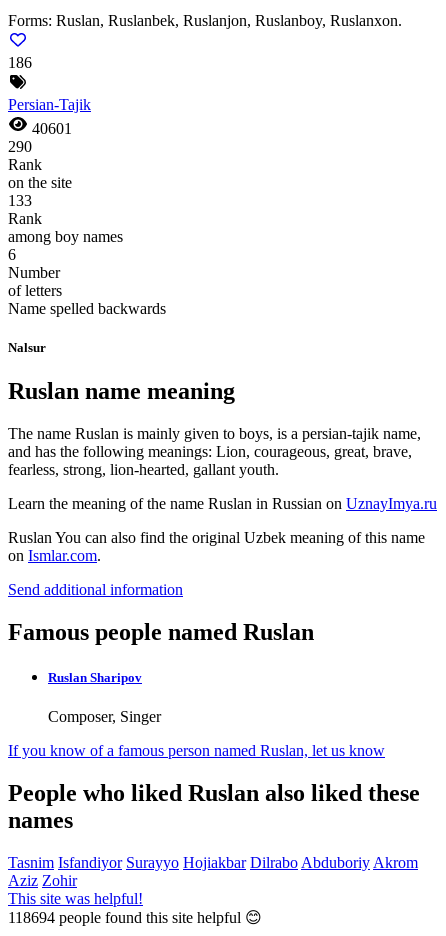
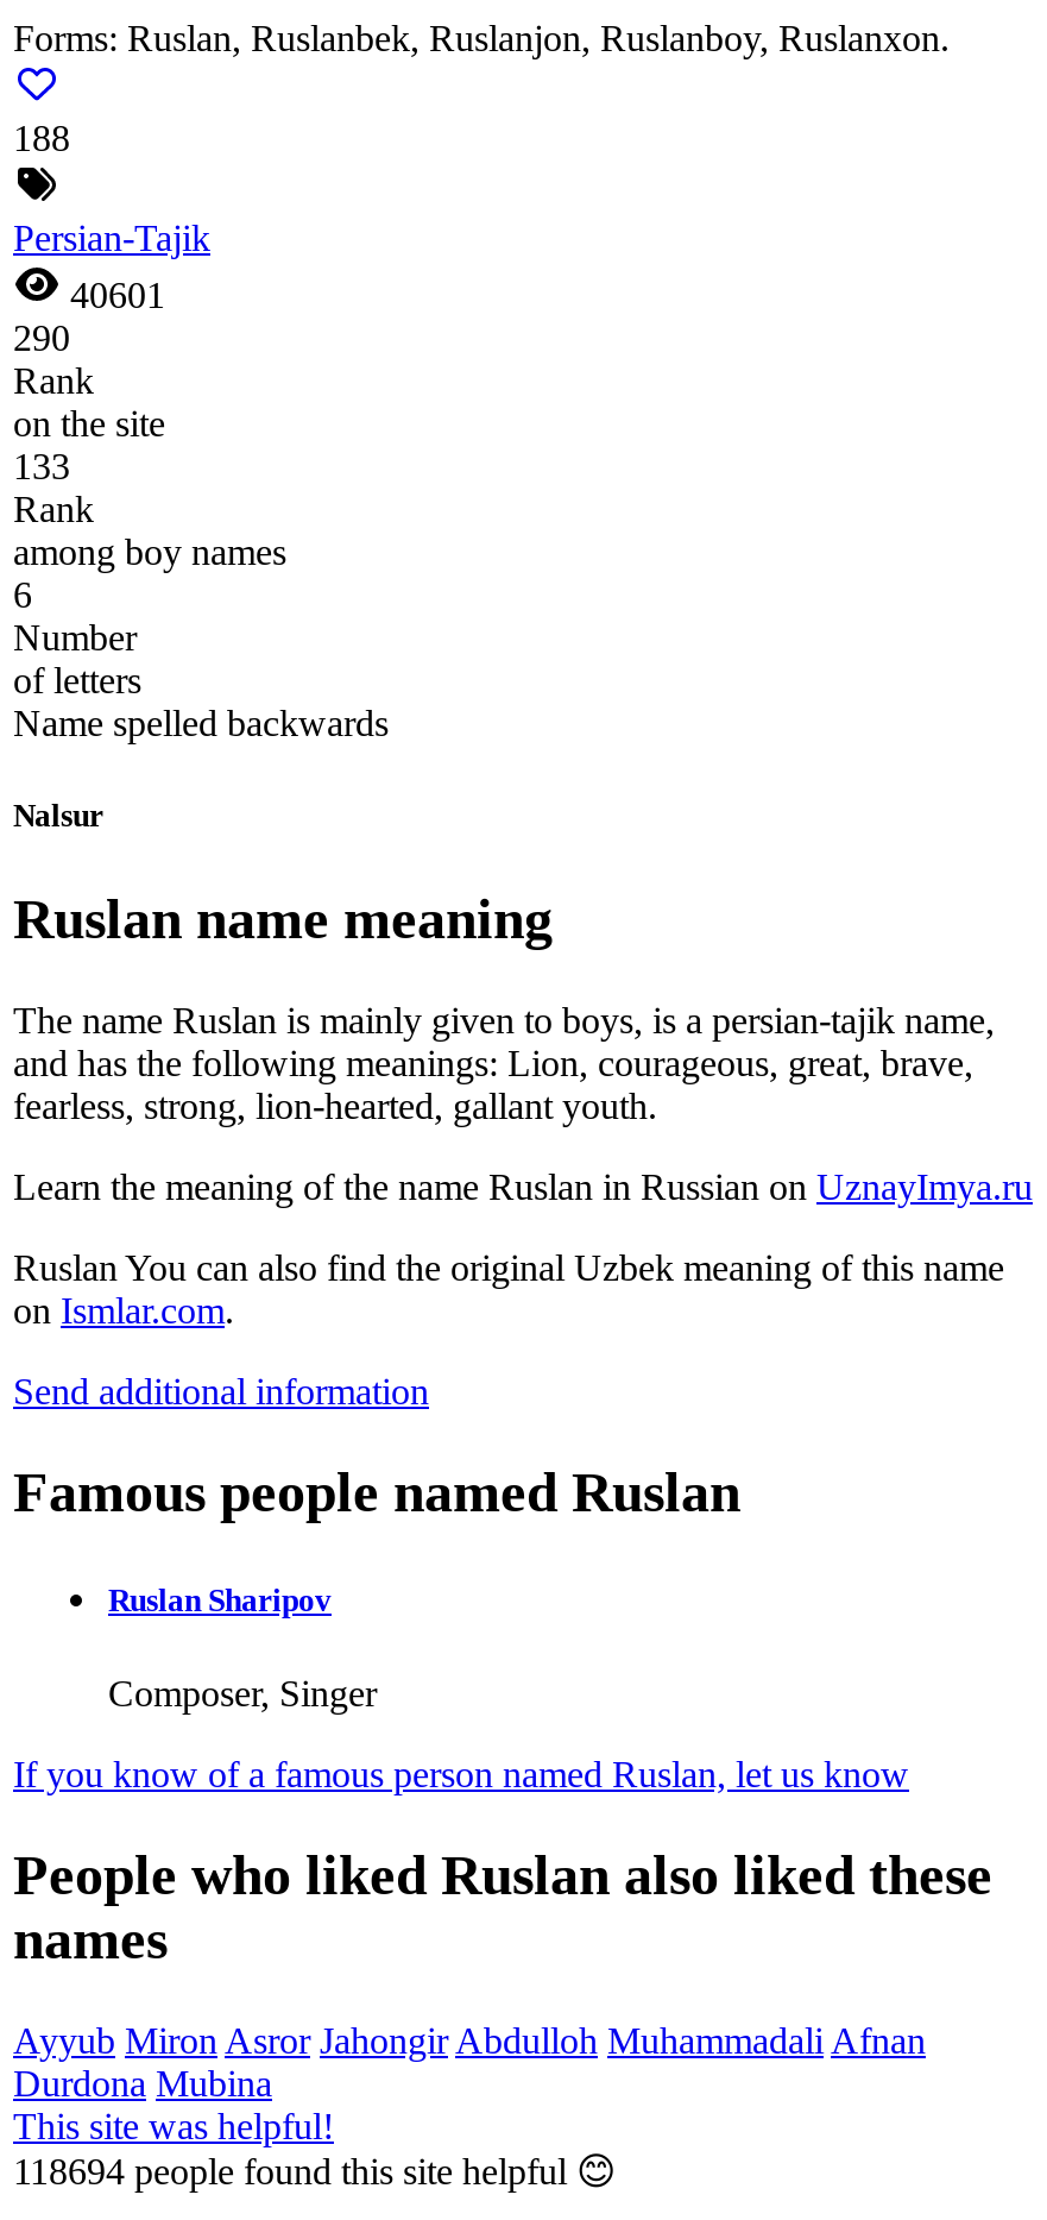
[8,54,32,71] 186 -> [13,117,70,158] 188
[8,854,418,889] Tasnim Isfandiyor Surayyo Hojiakbar Dilrabo Abduboriy Akrom | Aziz Zohir -> [13,2021,926,2104] Ayyub Miron Asror Jahongir Abdulloh Muhammadali Afnan | Durdona Mubina

